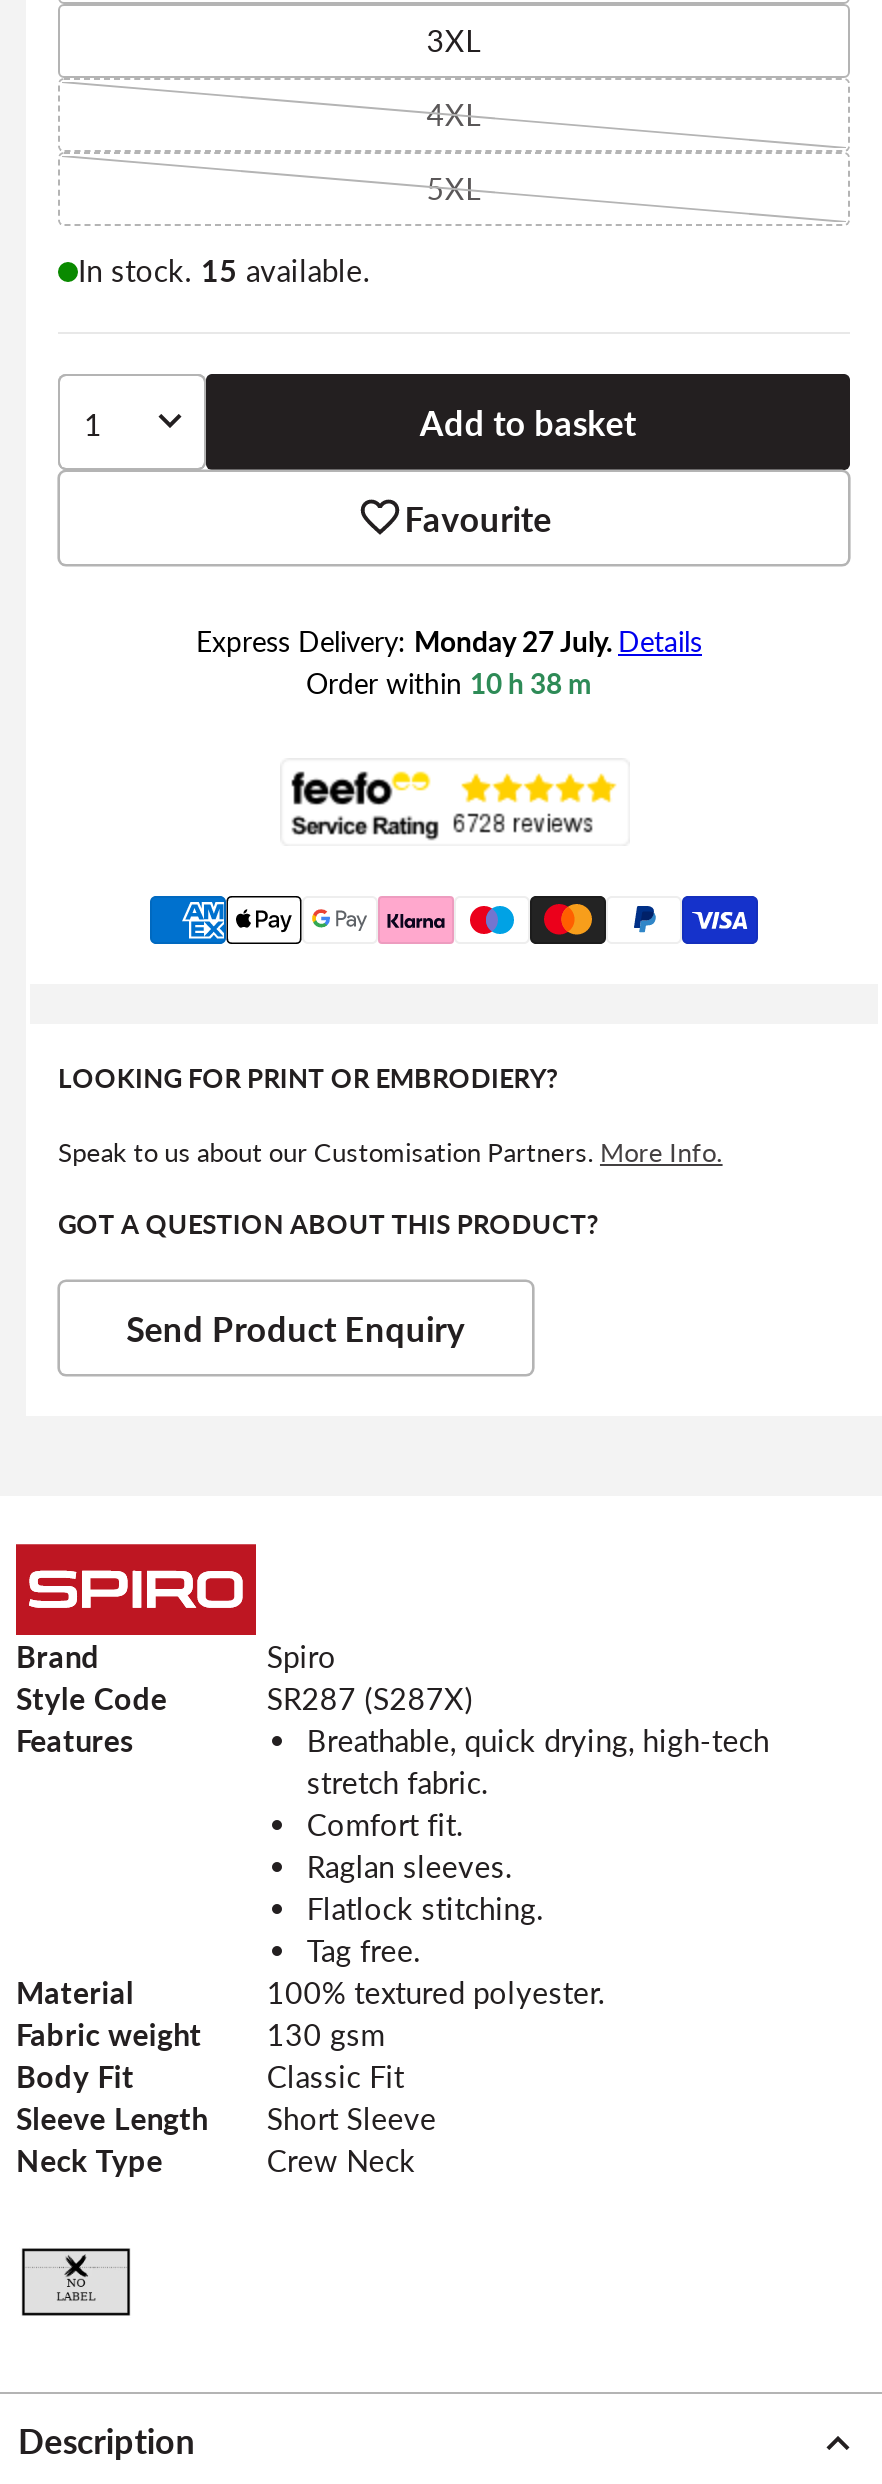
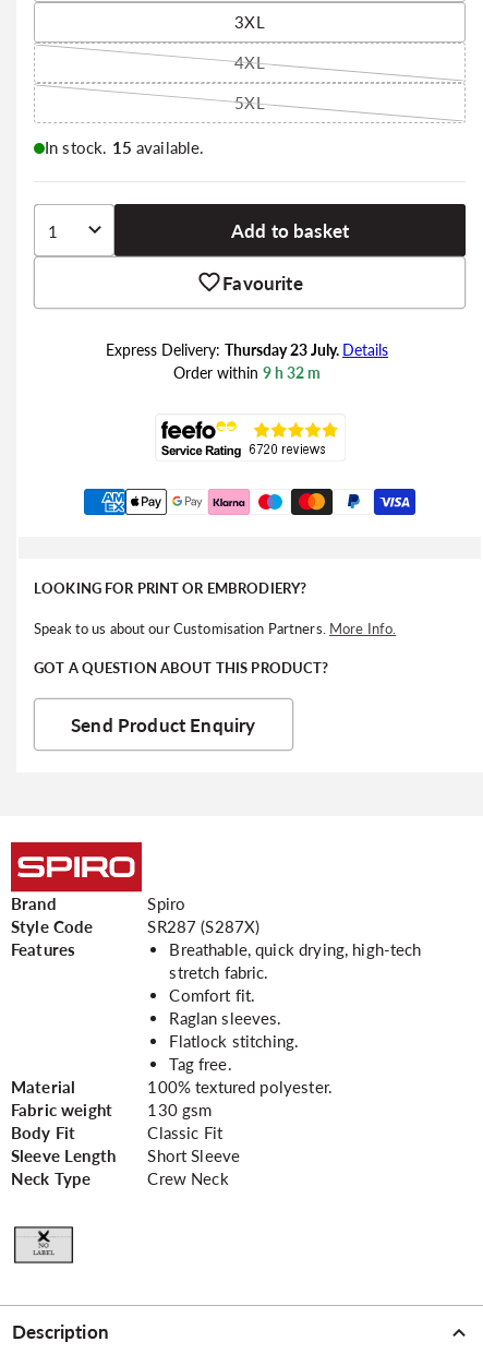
[196,624,702,658] Express Delivery: Monday 27 July. Details -> [106,340,388,359] Express Delivery: Thursday 23 July. Details
[306,666,592,700] Order within 10 h 38 m -> [173,363,321,382] Order within 9 h 32 m

